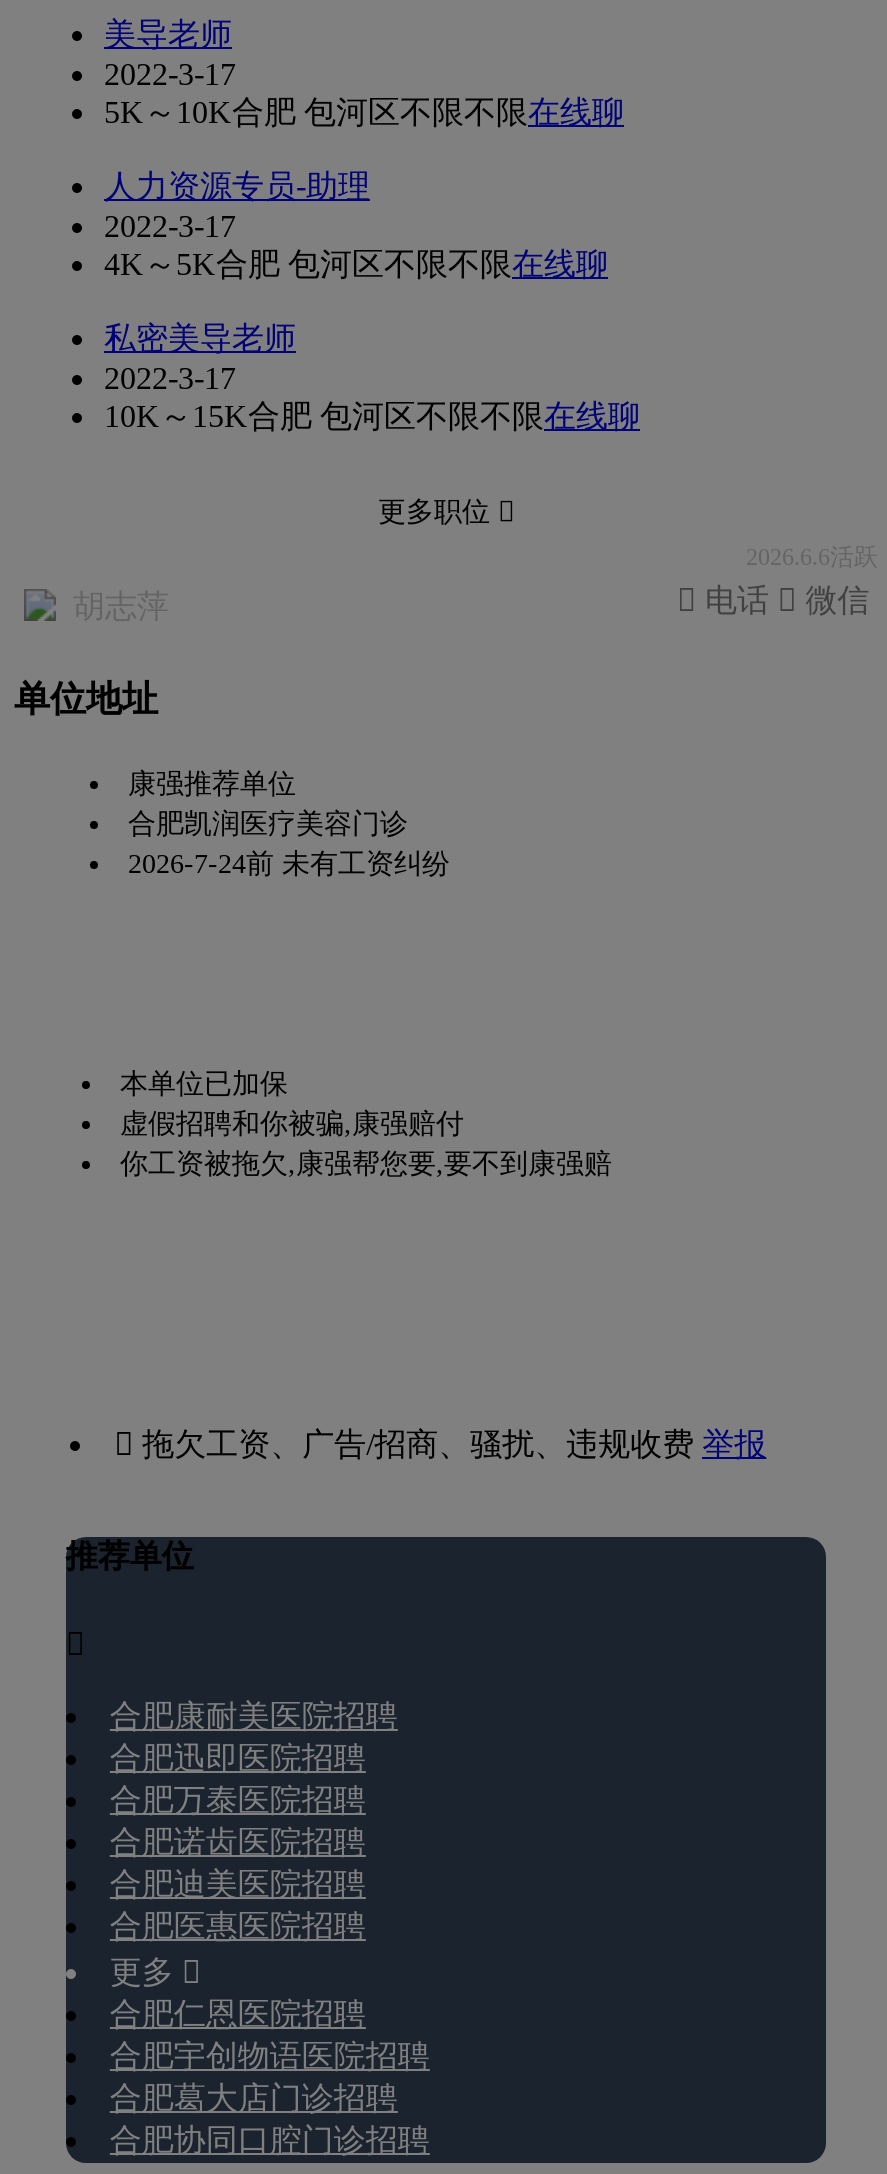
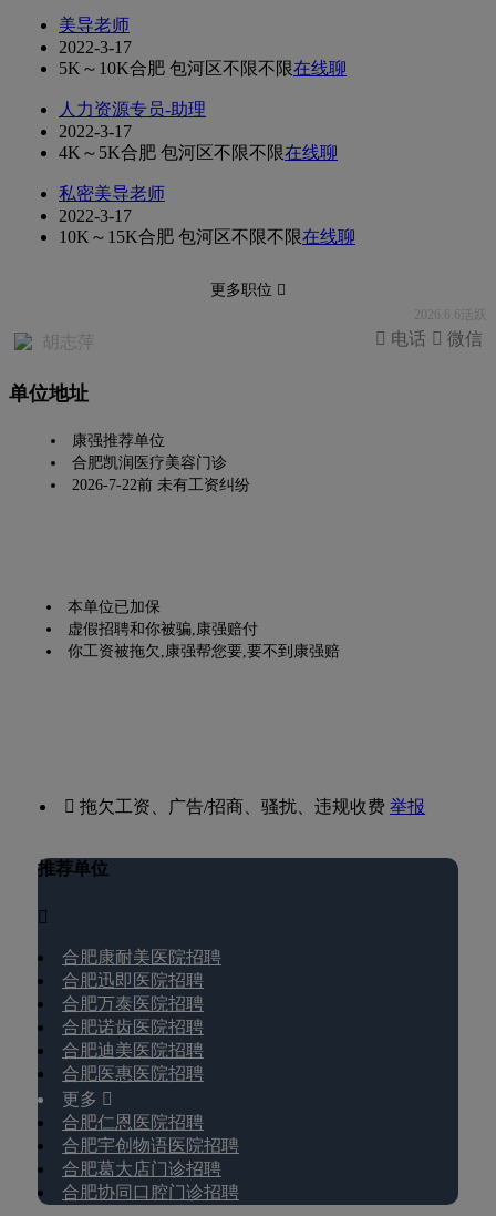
[128,848,450,878] 2026-7-24前 未有工资纠纷 -> [72,476,250,493] 2026-7-22前 未有工资纠纷

